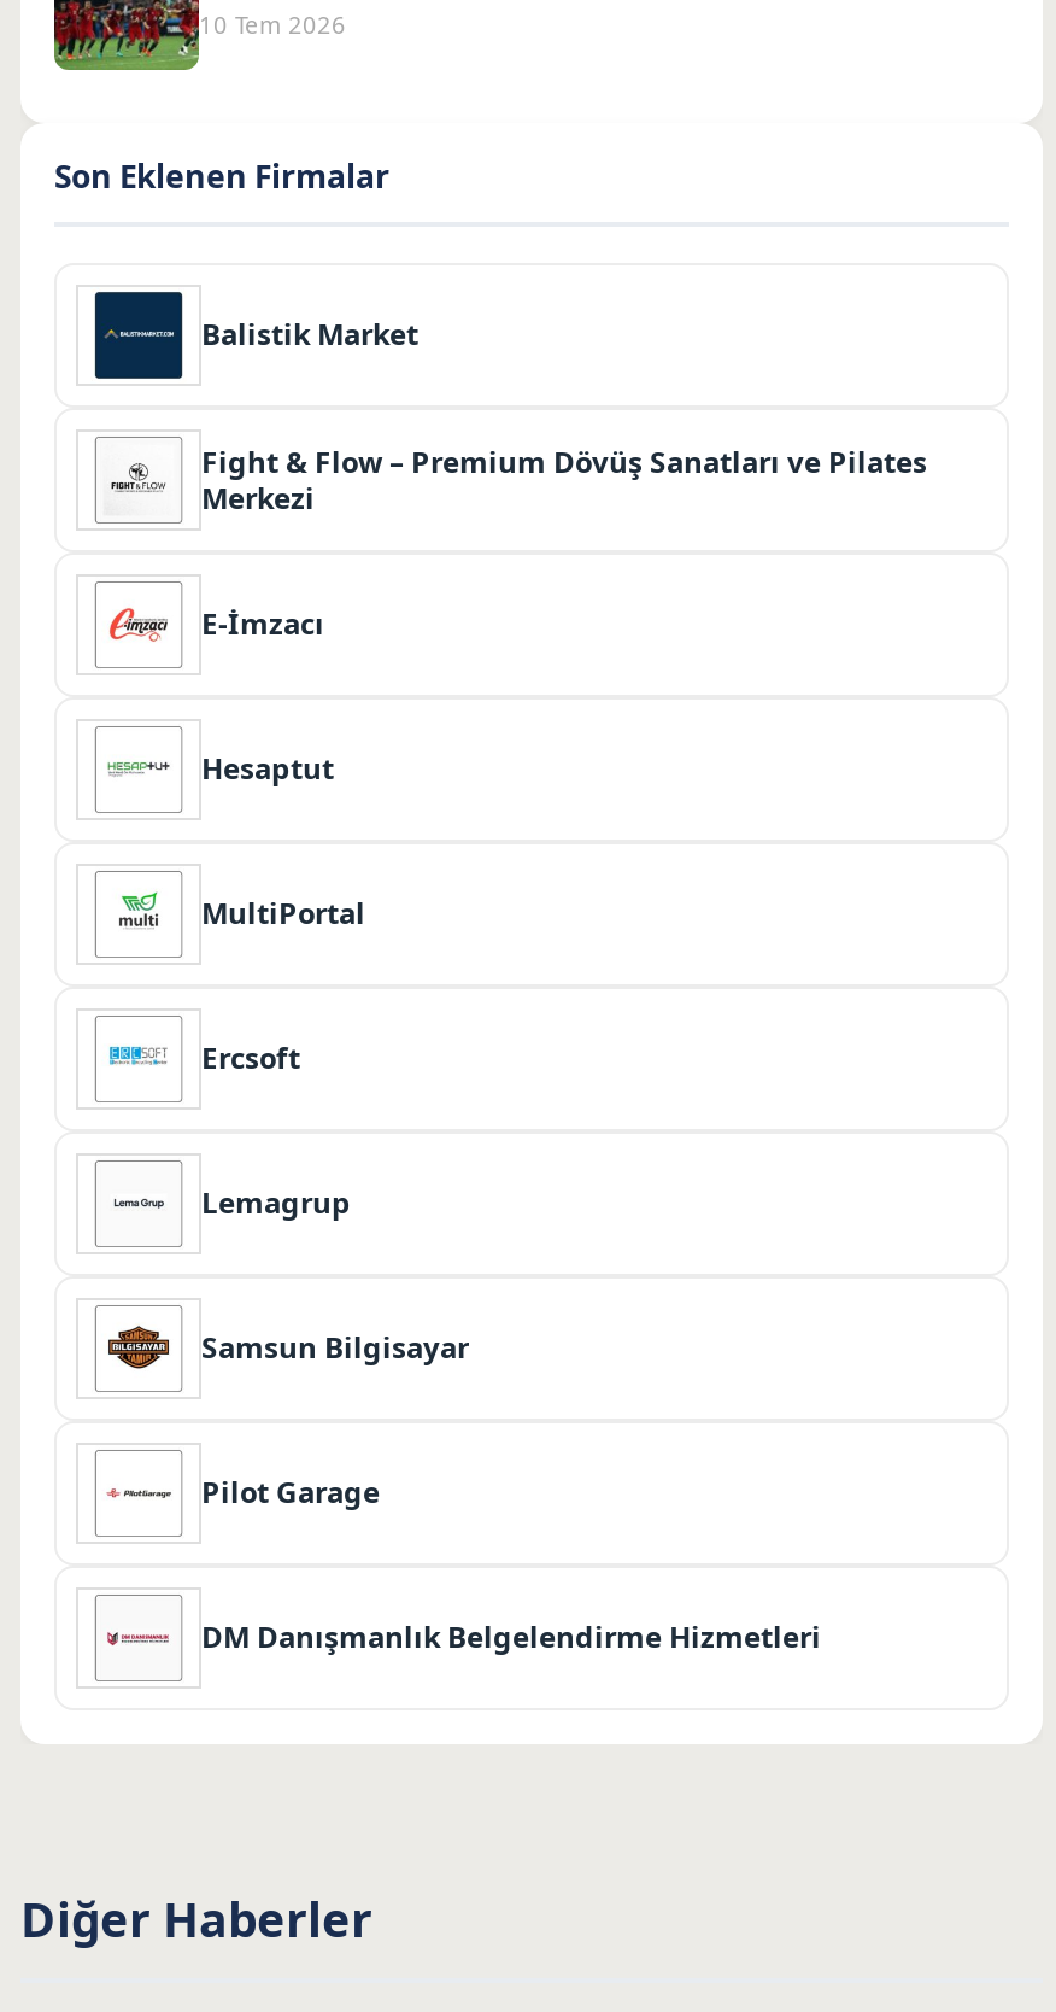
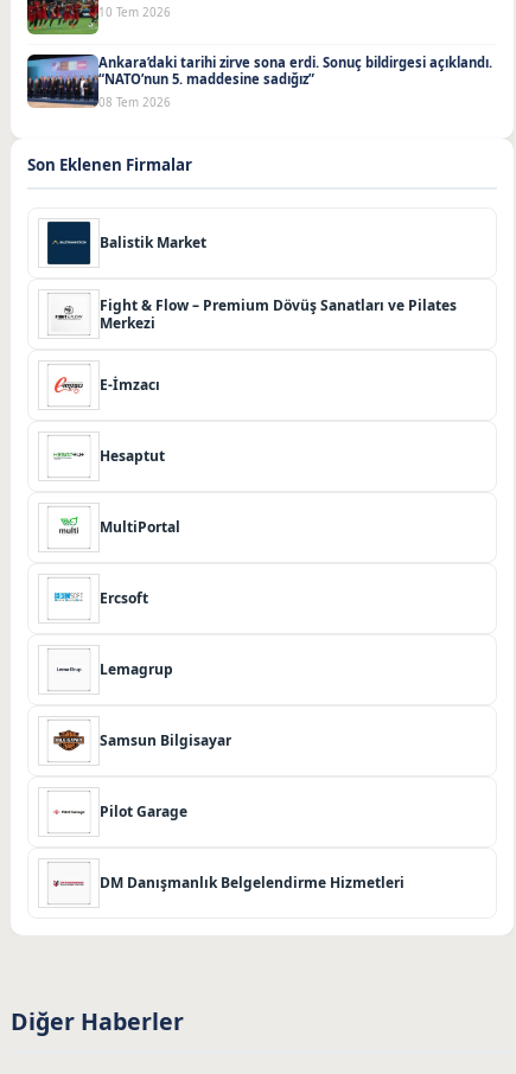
none -> [26,53,492,110] [image] | Ankara’daki tarihi zirve sona erdi. Sonuç bildirgesi açıklandı. | “NATO’nun 5. maddesine sadığız” | 08 Tem 2026

